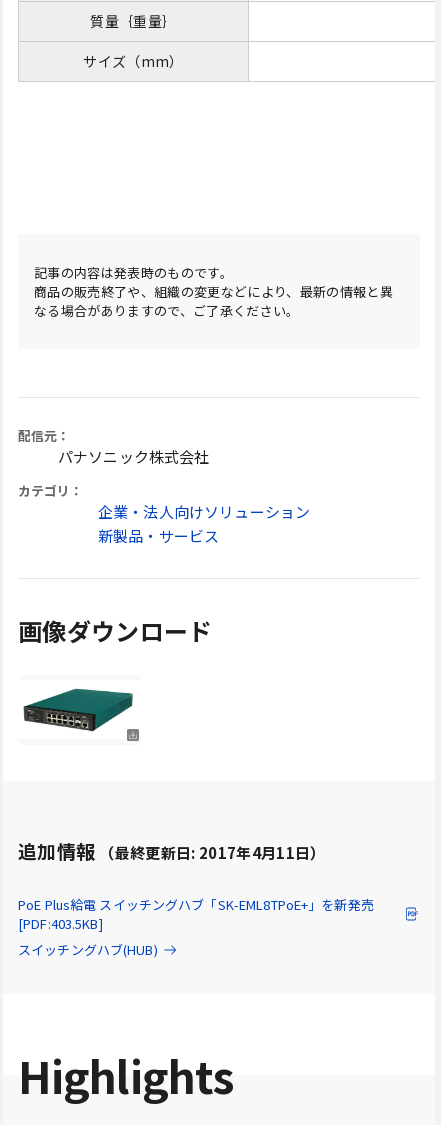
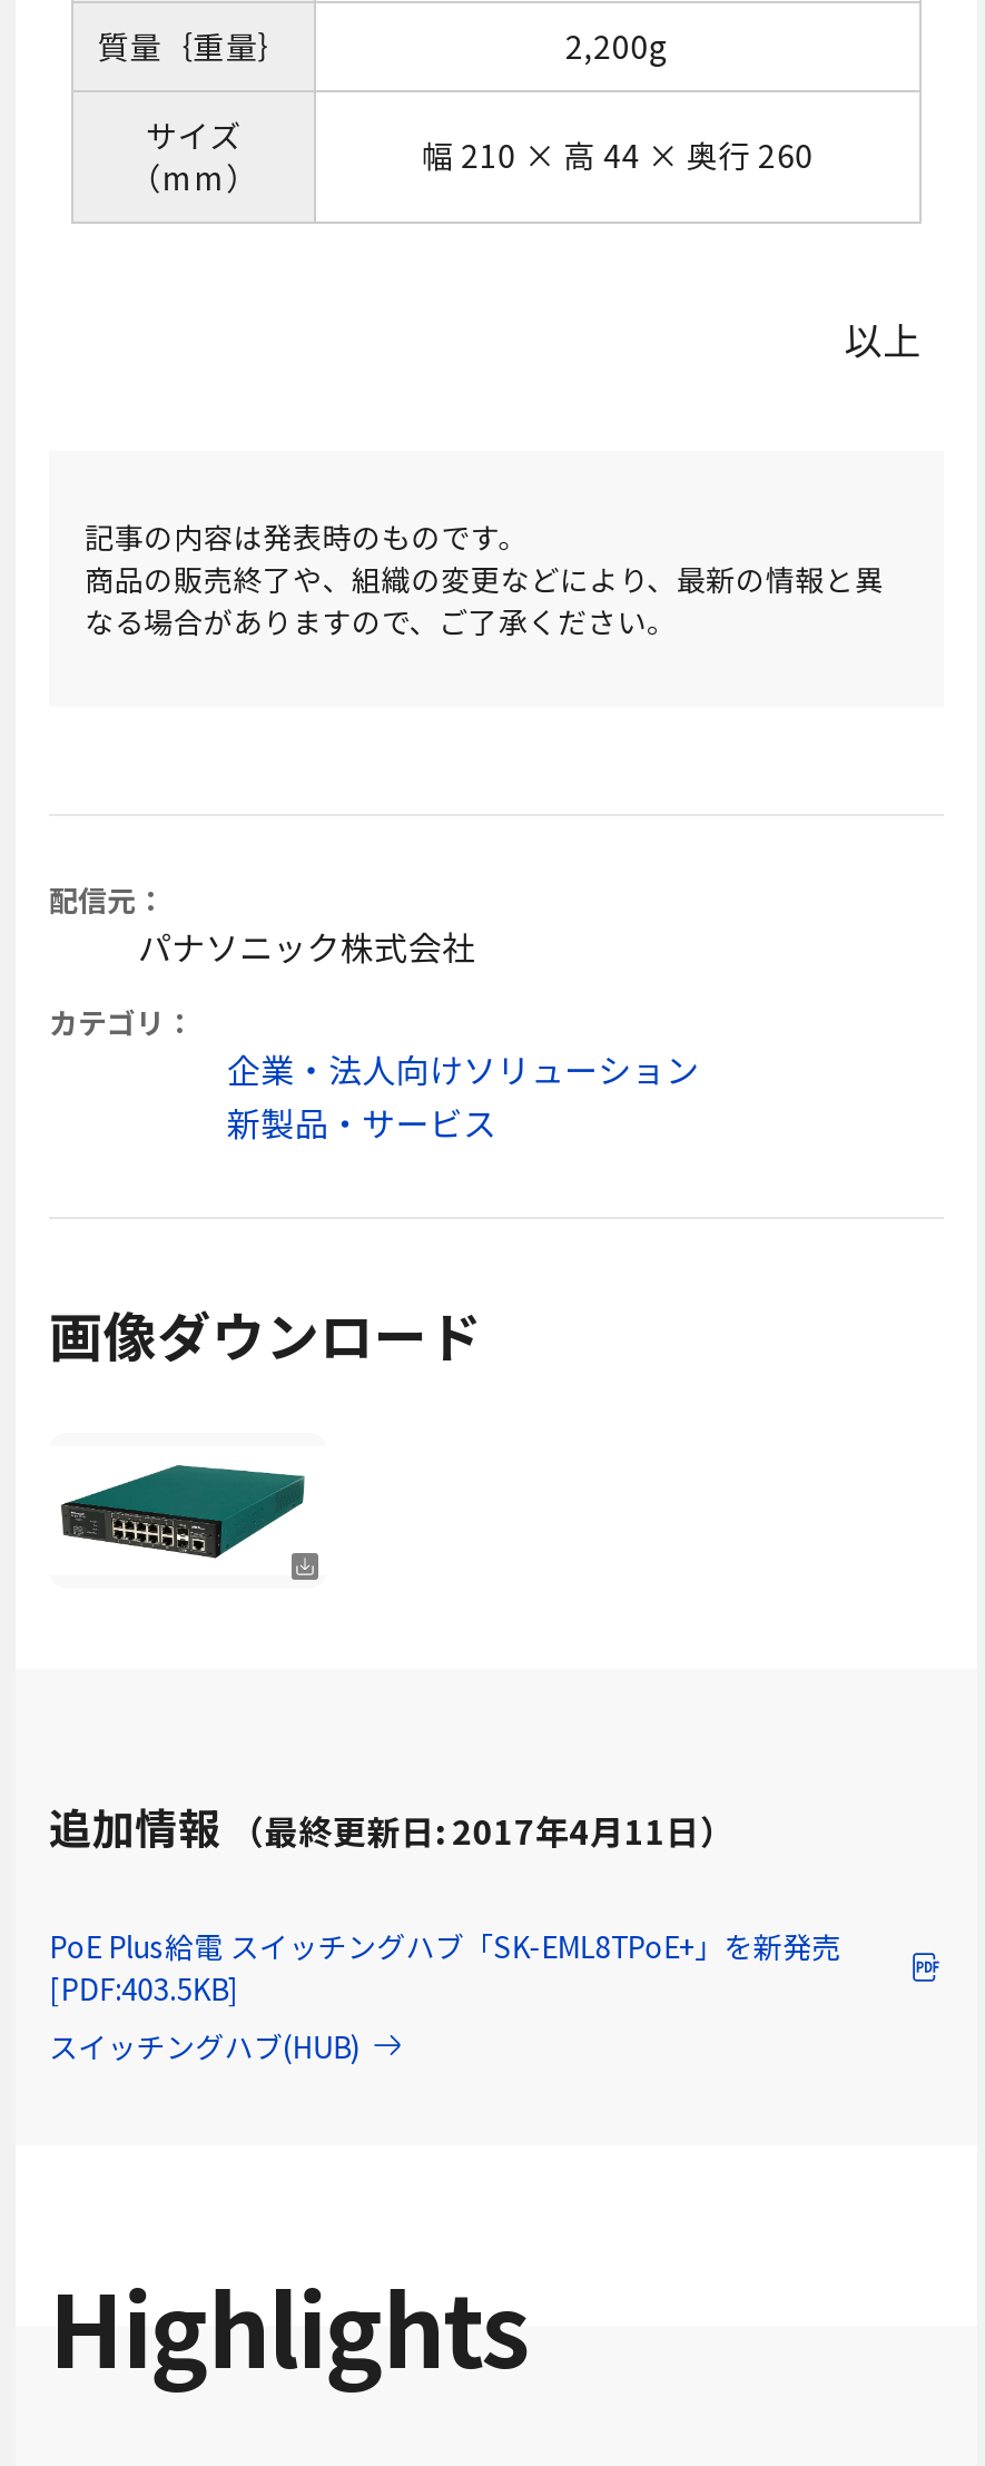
[83,51,184,71] サイズ（mm） -> [130,24,922,367] 2,200g | サイズ | （mm） | 幅 210 × 高 44 × 奥行 260 | 以上

